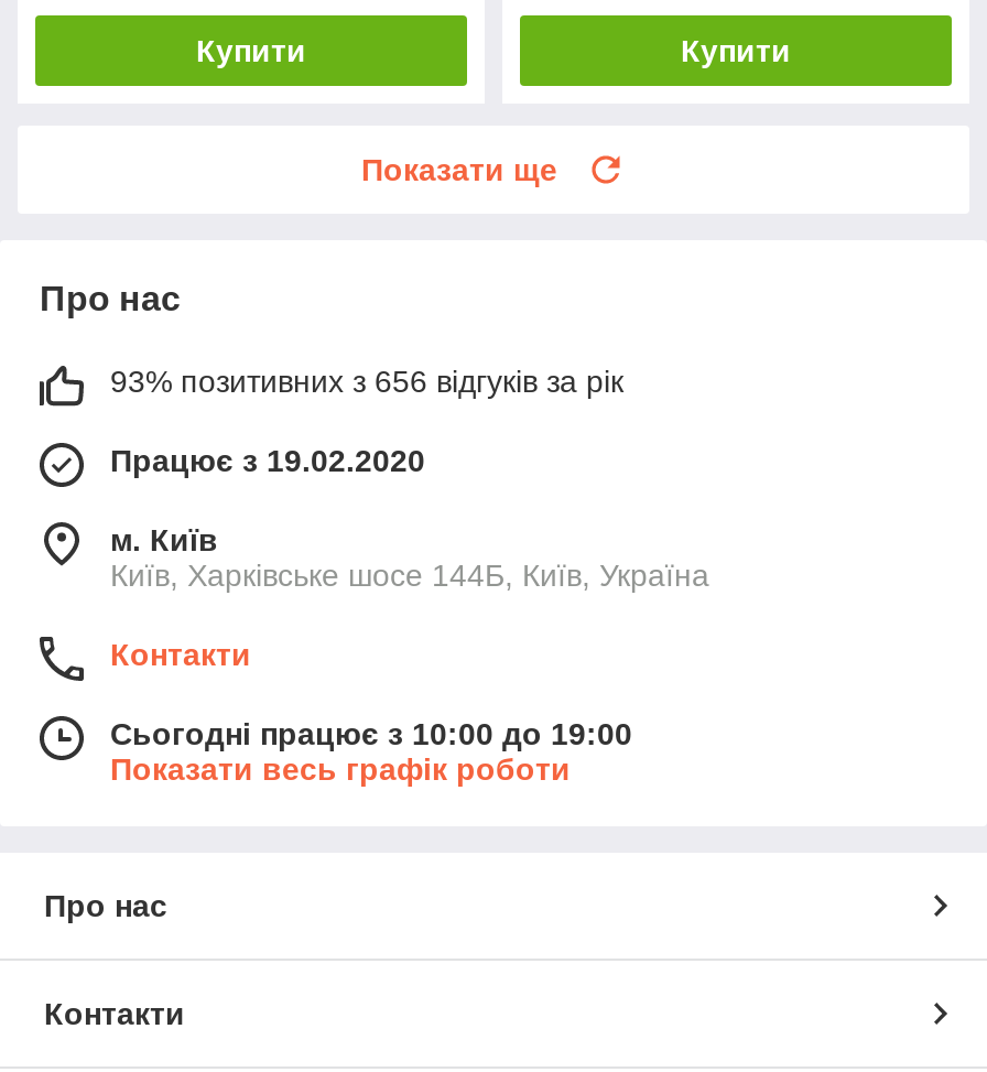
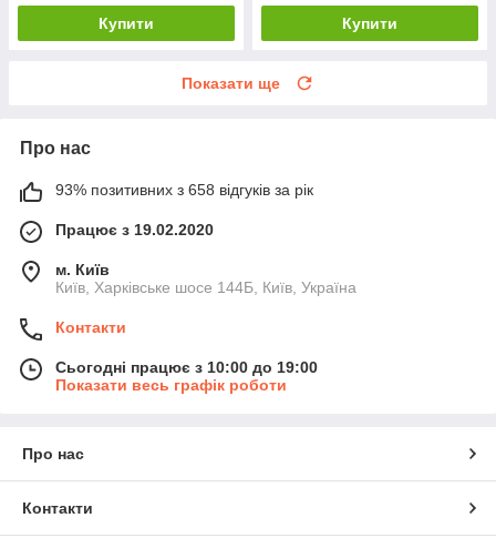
[110,363,623,398] 93% позитивних з 656 відгуків за рік -> [55,181,313,198] 93% позитивних з 658 відгуків за рік

